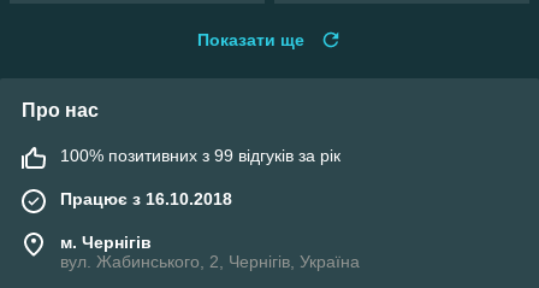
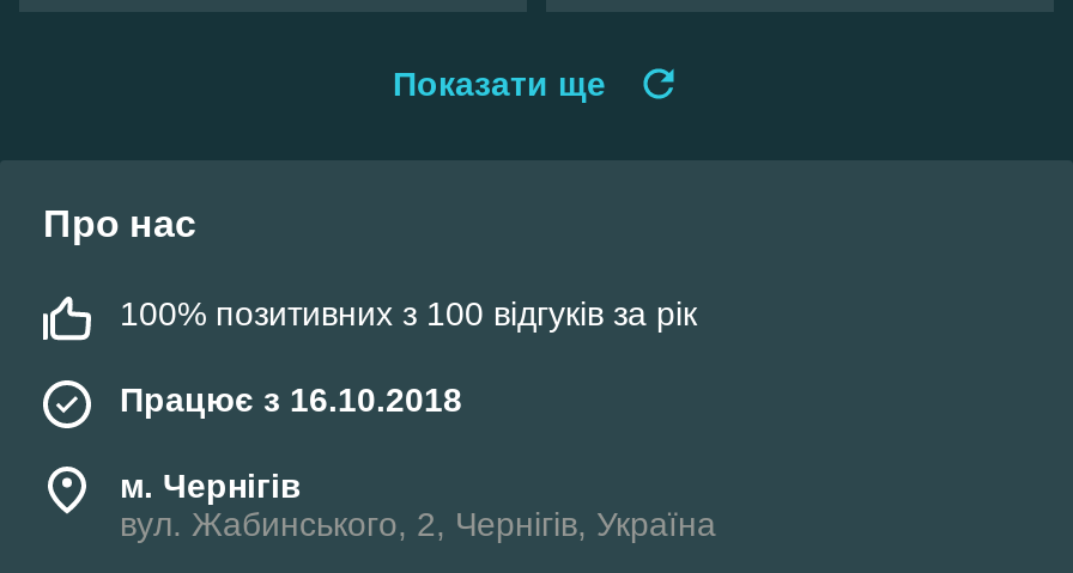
[60,146,340,165] 100% позитивних з 99 відгуків за рік -> [120,295,697,333] 100% позитивних з 100 відгуків за рік

